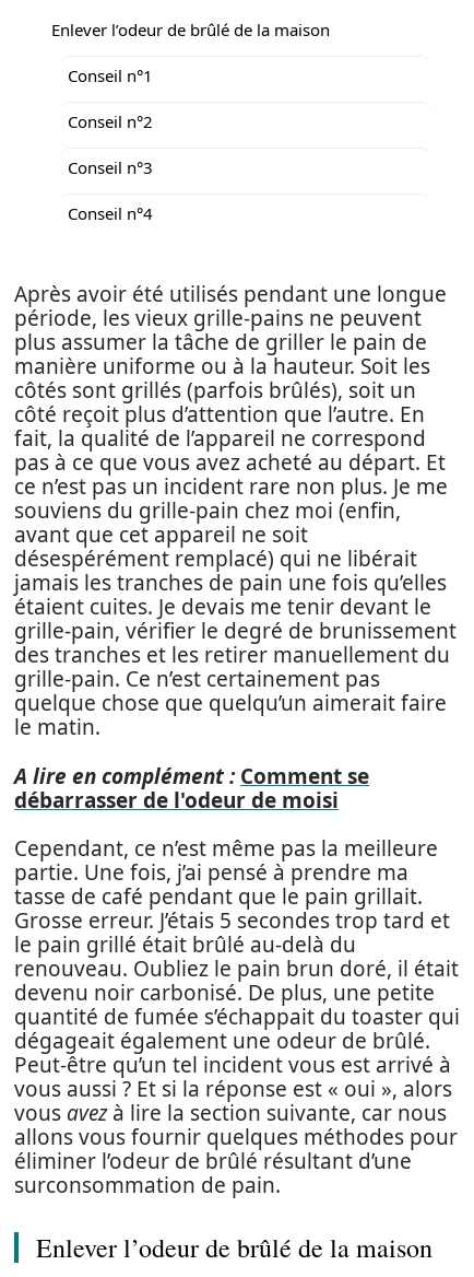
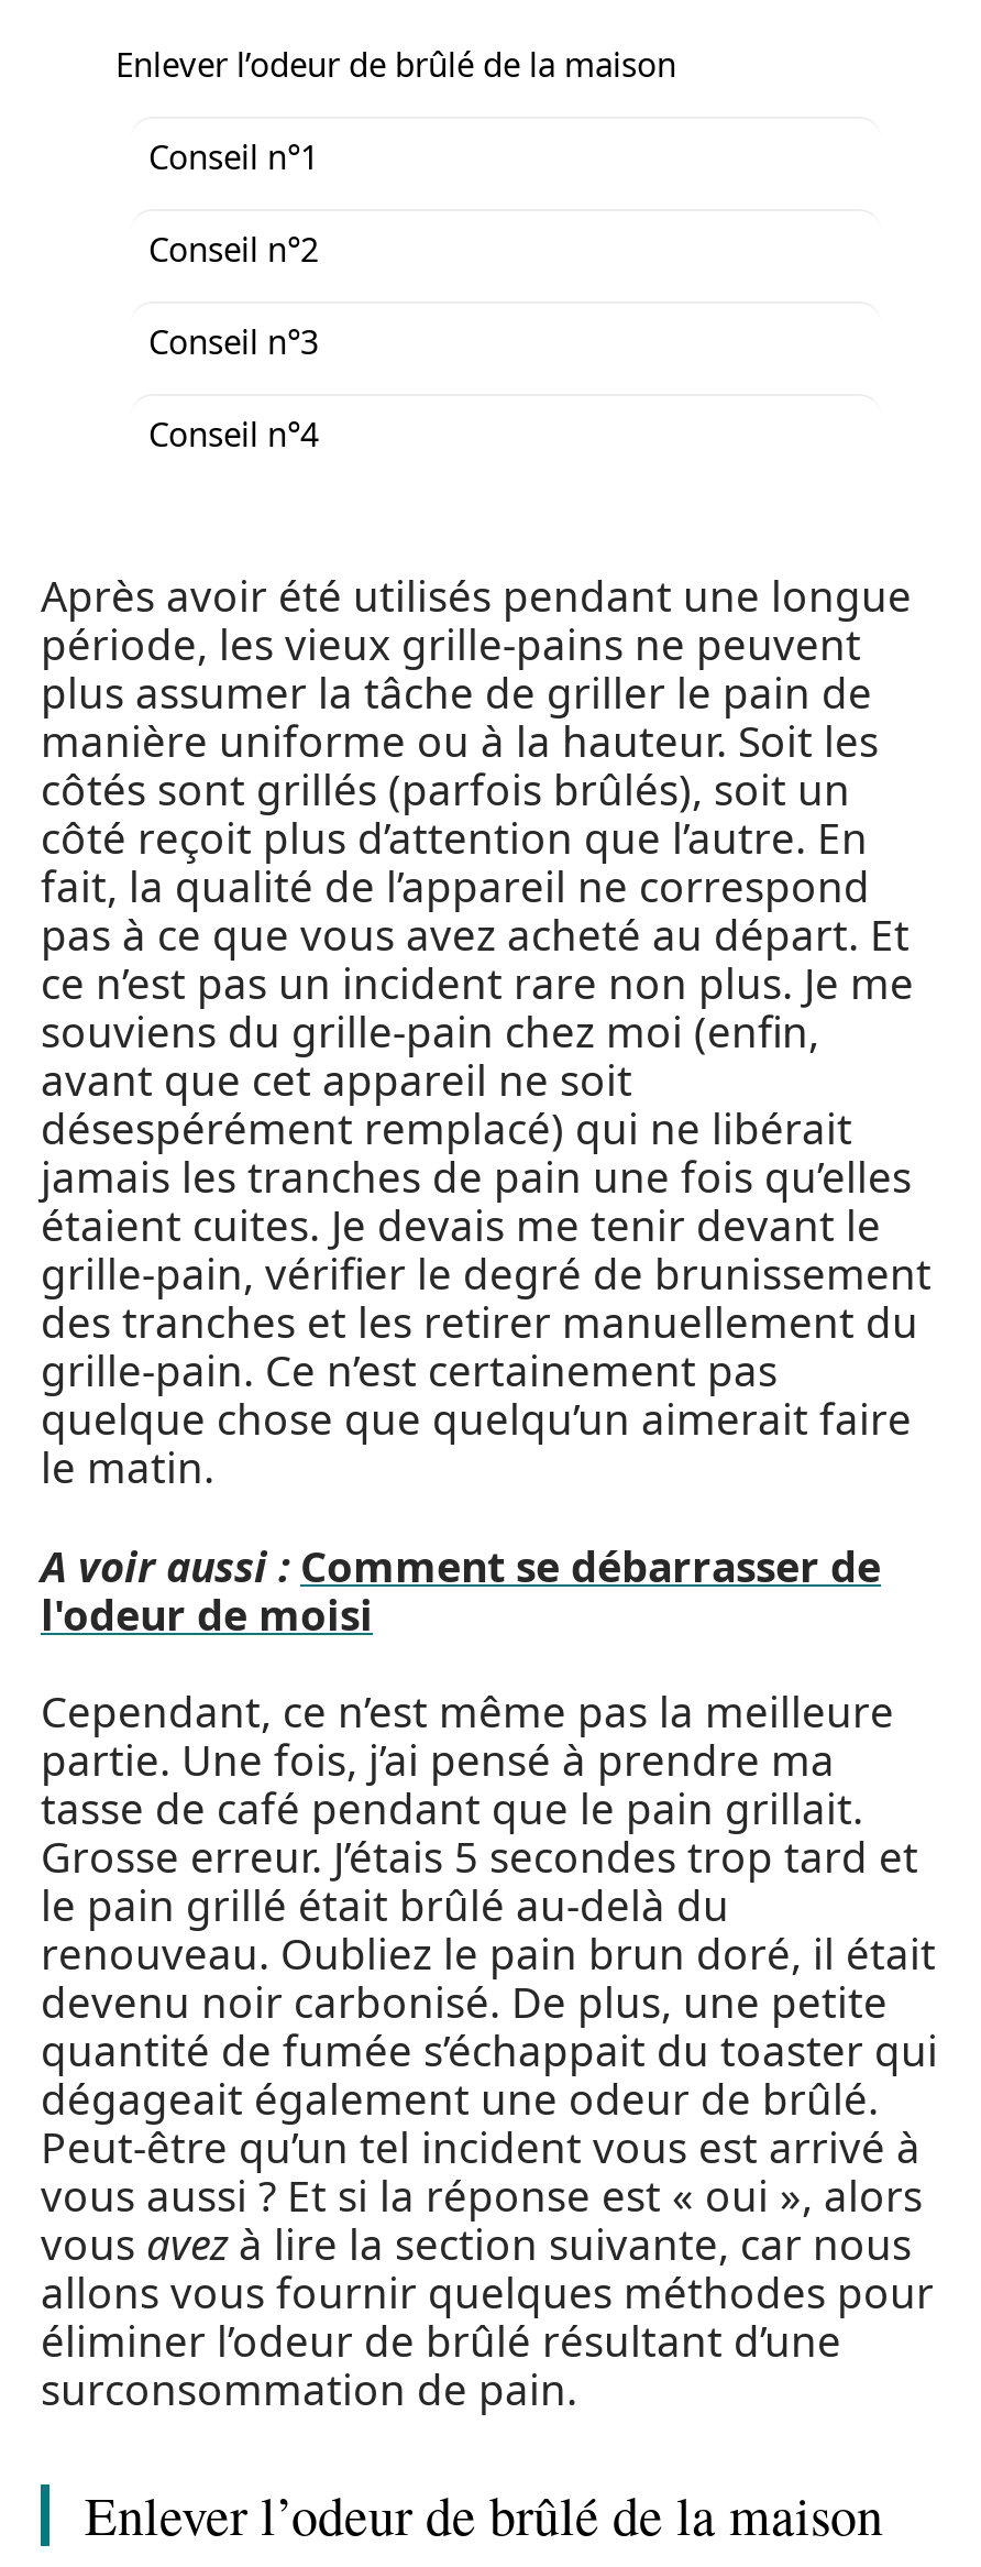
[14,761,369,814] A lire en complément : Comment se | débarrasser de l'odeur de moisi -> [41,1537,881,1643] A voir aussi : Comment se débarrasser de | l'odeur de moisi

